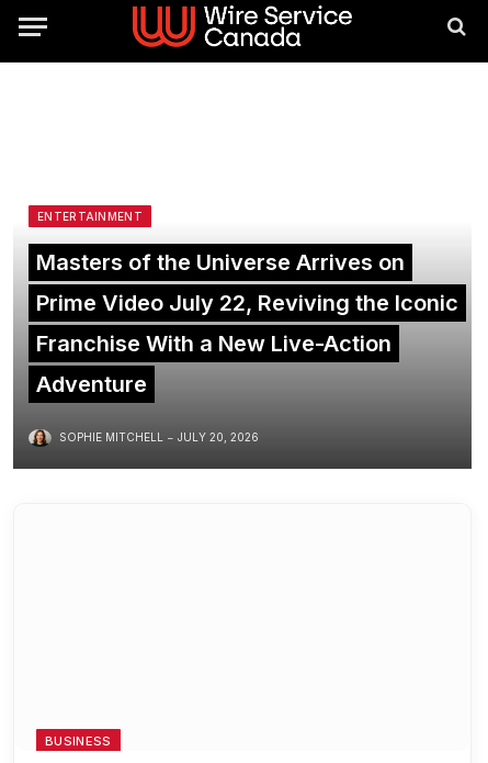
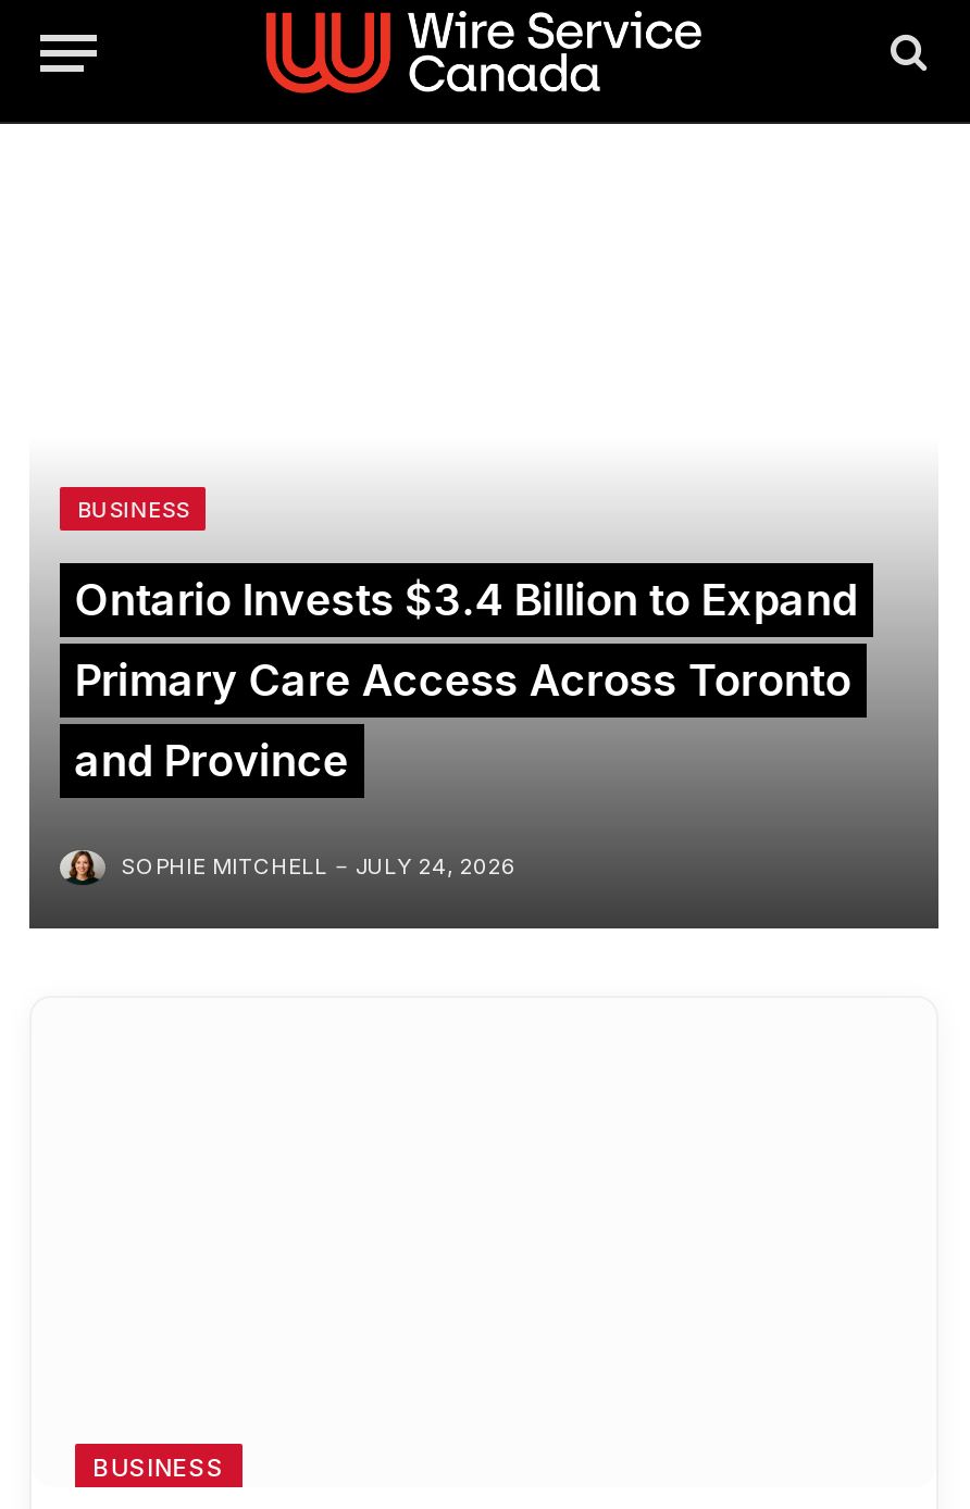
[36,210,458,397] ENTERTAINMENT | Masters of the Universe Arrives on | Prime Video July 22, Reviving the Iconic | Franchise With a New Live-Action | Adventure -> [75,496,858,787] BUSINESS | Ontario Invests $3.4 Billion to Expand | Primary Care Access Across Toronto | and Province
[59,430,259,444] SOPHIE MITCHELL JULY 20, 2026 -> [121,852,517,878] SOPHIE MITCHELL JULY 24, 2026

